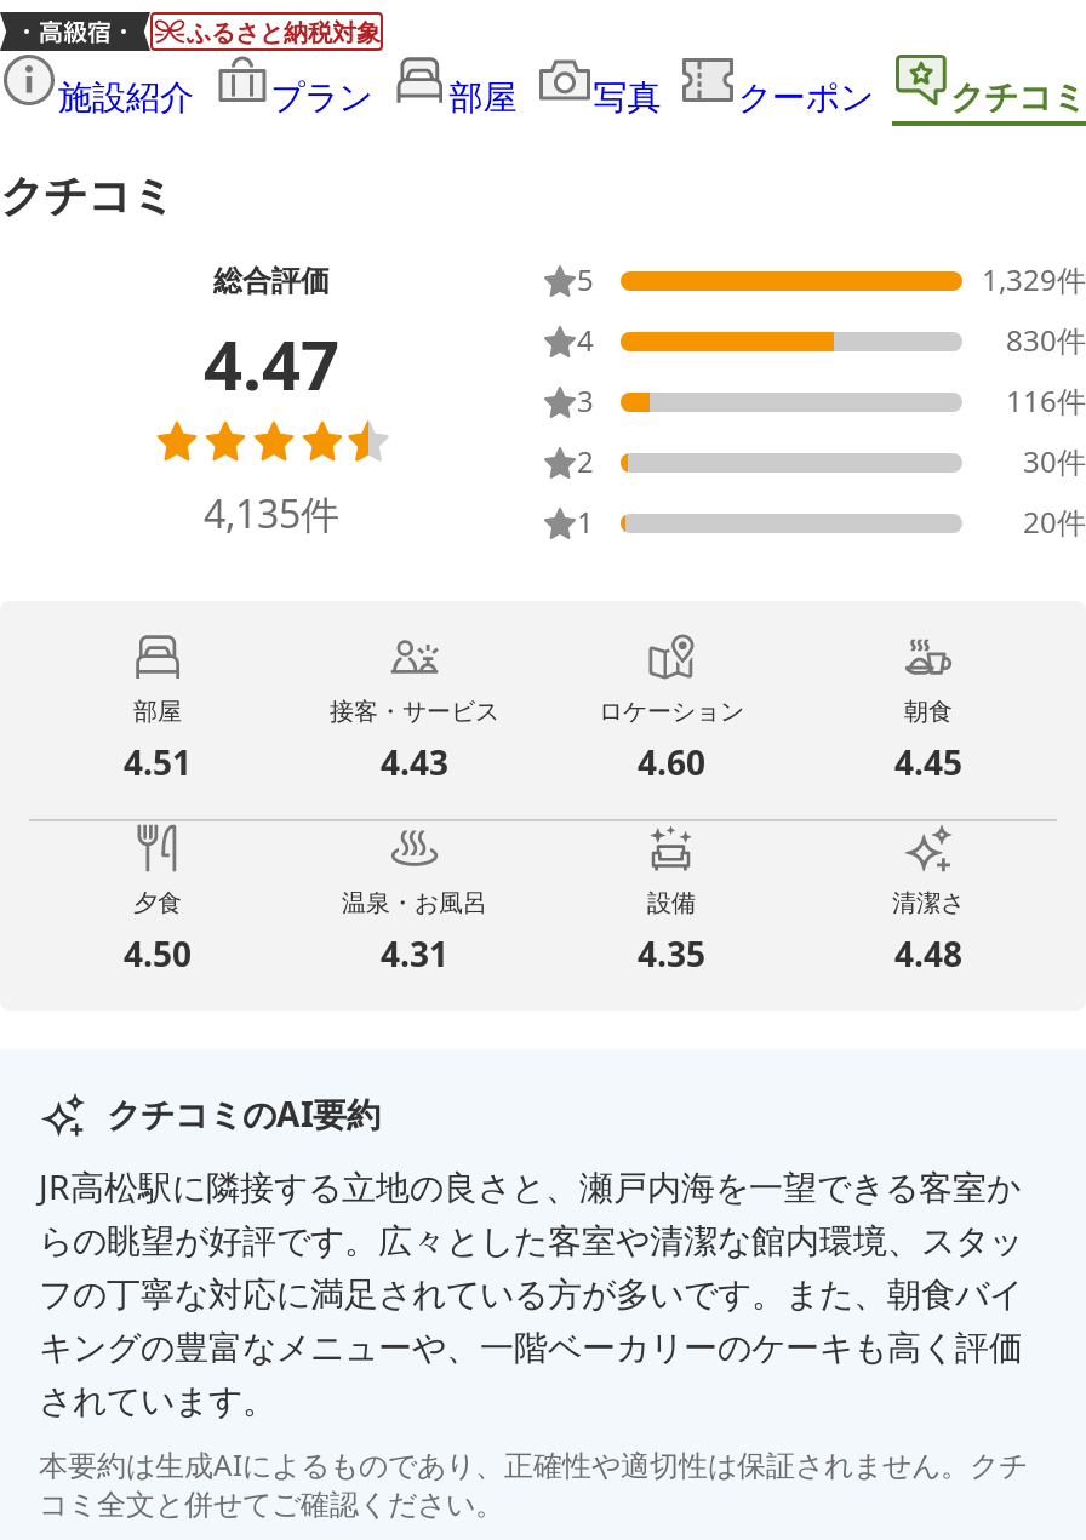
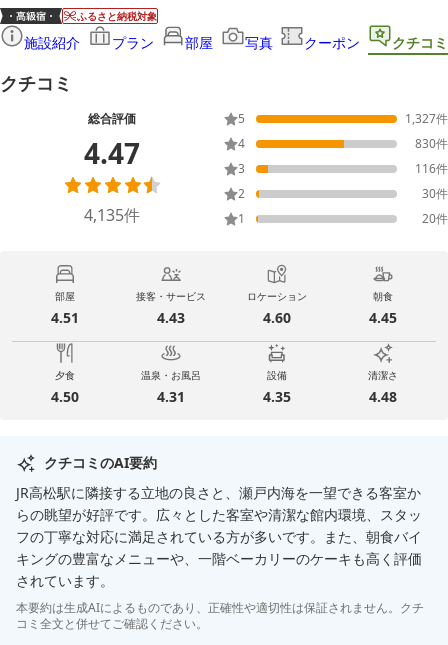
[982,260,1086,301] 1,329件 -> [405,110,448,127] 1,327件

